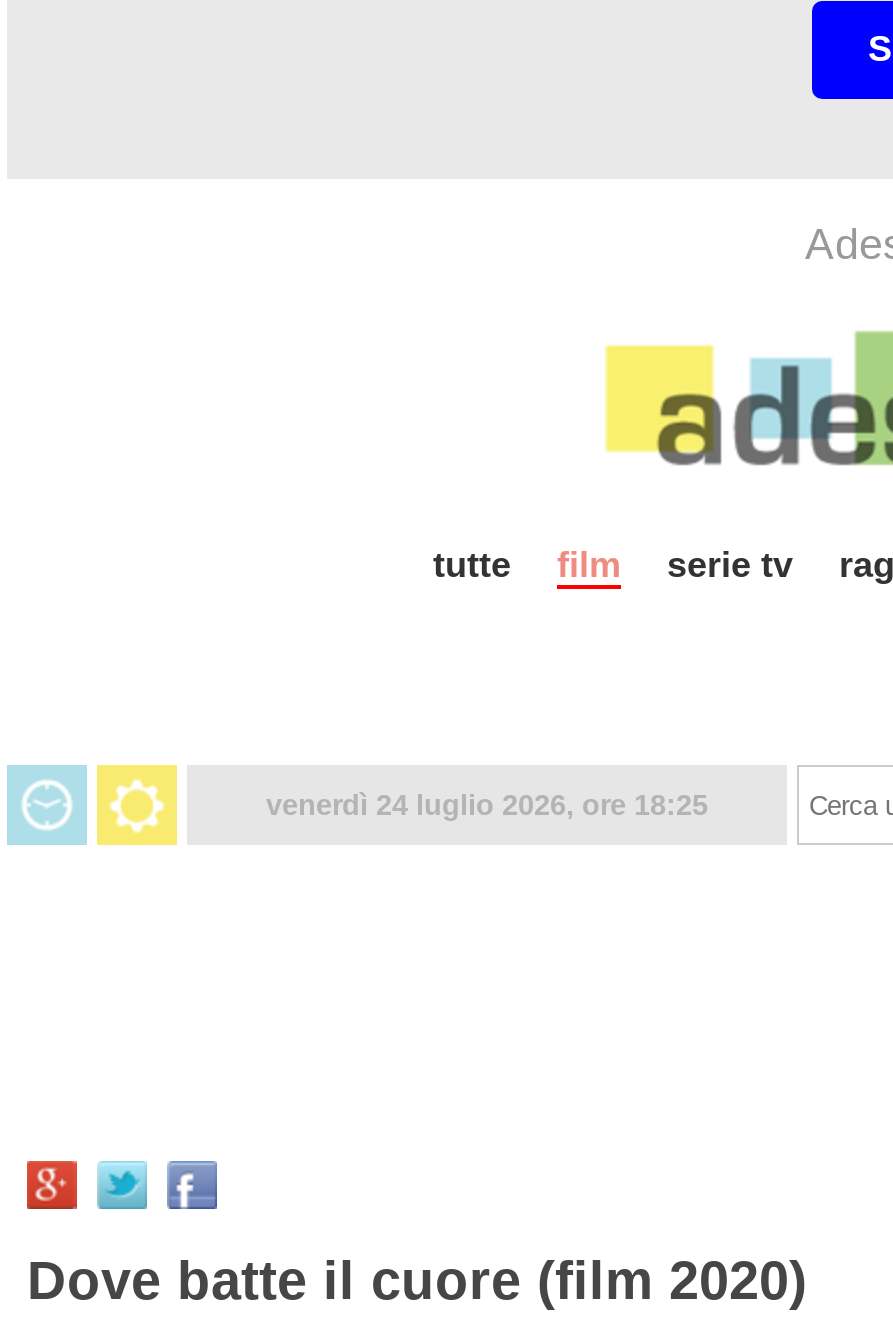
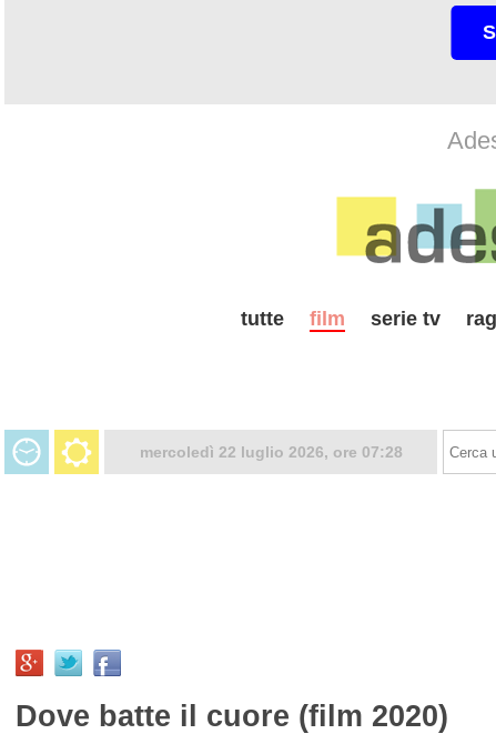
[266,789,708,821] venerdì 24 luglio 2026, ore 18:25 -> [139,443,402,461] mercoledì 22 luglio 2026, ore 07:28

